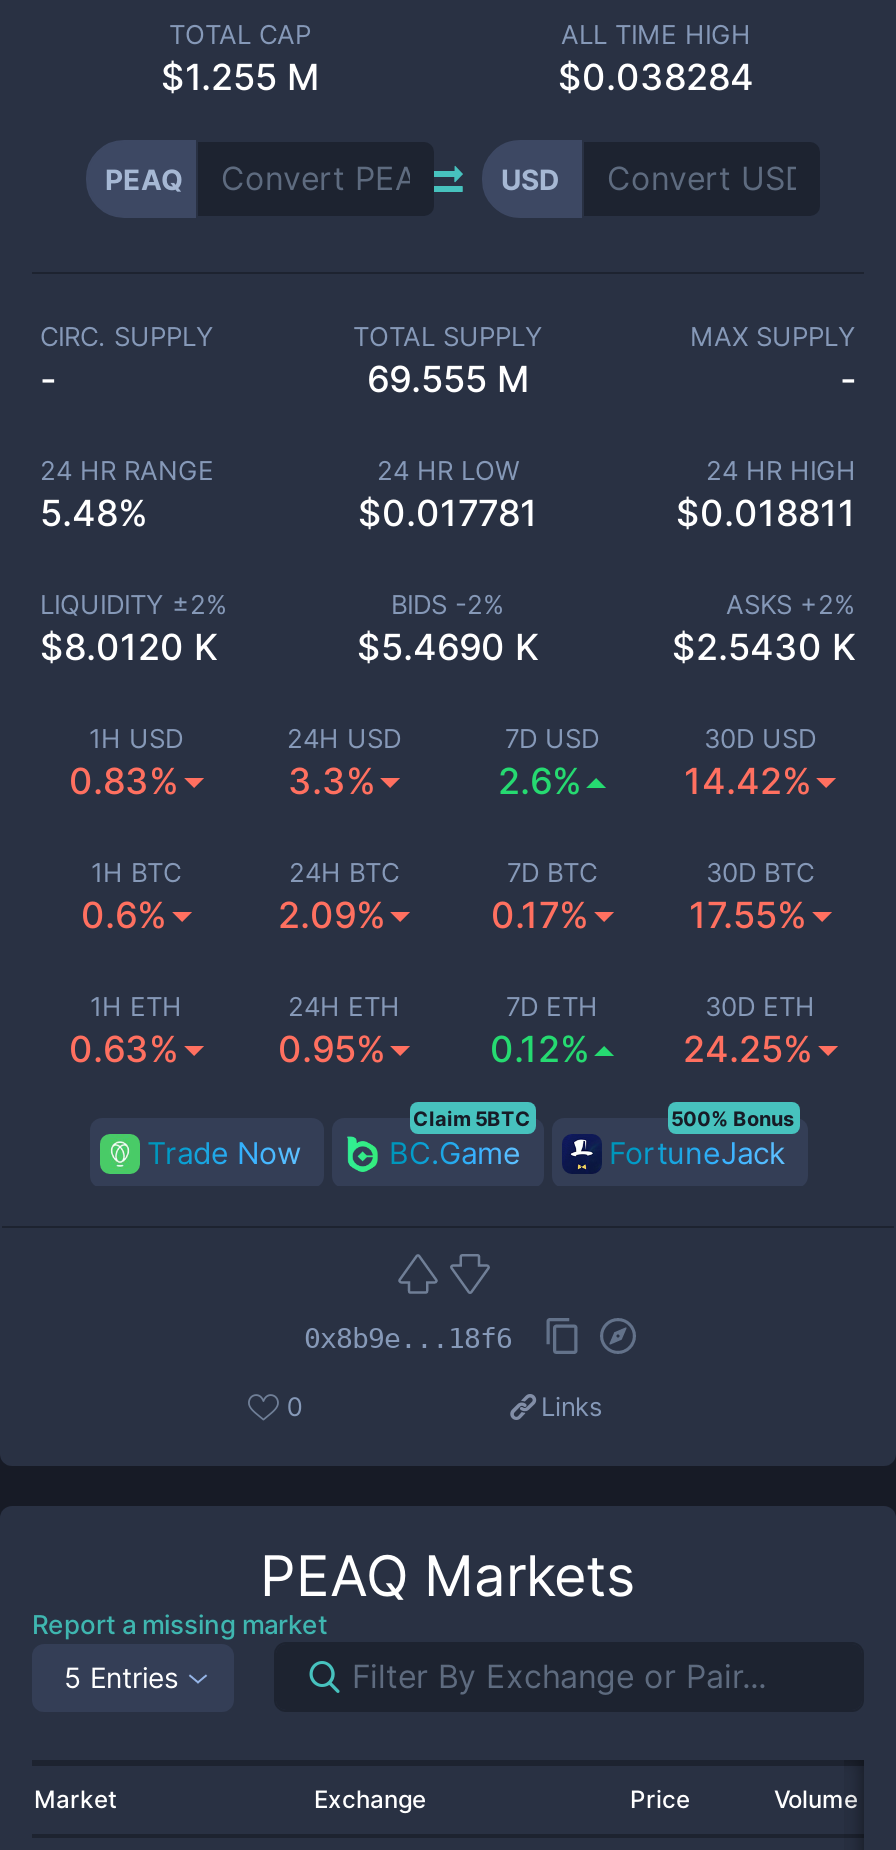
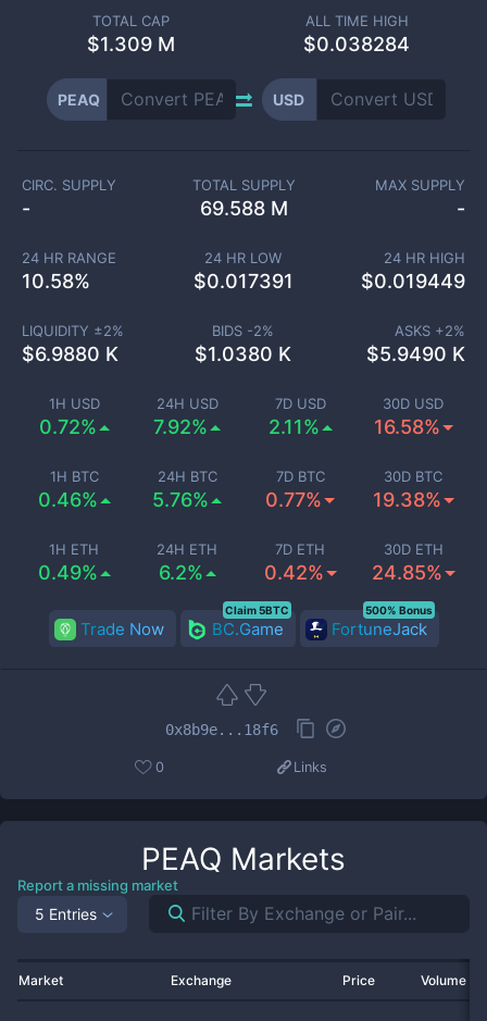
[161,56,319,98] $1.255 M -> [86,33,174,55] $1.309 M
[367,358,529,400] 69.555 M -> [199,197,288,220] 69.588 M
[40,492,148,534] 5.48% -> [22,270,90,292] 10.58%
[358,492,538,534] $0.017781 -> [193,270,294,292] $0.017391
[676,492,856,534] $0.018811 -> [361,270,465,292] $0.019449
[40,626,218,668] $8.0120 K -> [22,343,118,365] $6.9880 K
[357,626,539,668] $5.4690 K -> [195,343,292,365] $1.0380 K
[672,626,856,668] $2.5430 K -> [366,343,465,365] $5.9490 K
[69,760,179,802] 0.83% -> [39,415,96,438] 0.72%
[288,760,376,802] 3.3% -> [153,415,208,438] 7.92%
[498,760,582,802] 2.6% -> [268,415,319,438] 2.11%
[684,760,812,802] 14.42% -> [373,415,440,438] 16.58%
[81,894,167,936] 0.6% -> [38,488,97,511] 0.46%
[278,894,386,936] 2.09% -> [152,488,209,511] 5.76%
[491,894,589,936] 0.17% -> [265,488,322,511] 0.77%
[689,894,807,936] 17.55% -> [372,488,441,511] 19.38%
[69,1028,179,1070] 0.63% -> [38,561,97,584] 0.49%
[278,1028,386,1070] 0.95% -> [158,561,203,584] 6.2%
[490,1028,590,1070] 0.12% -> [264,561,323,584] 0.42%
[683,1028,813,1070] 24.25% -> [371,561,442,584] 24.85%

